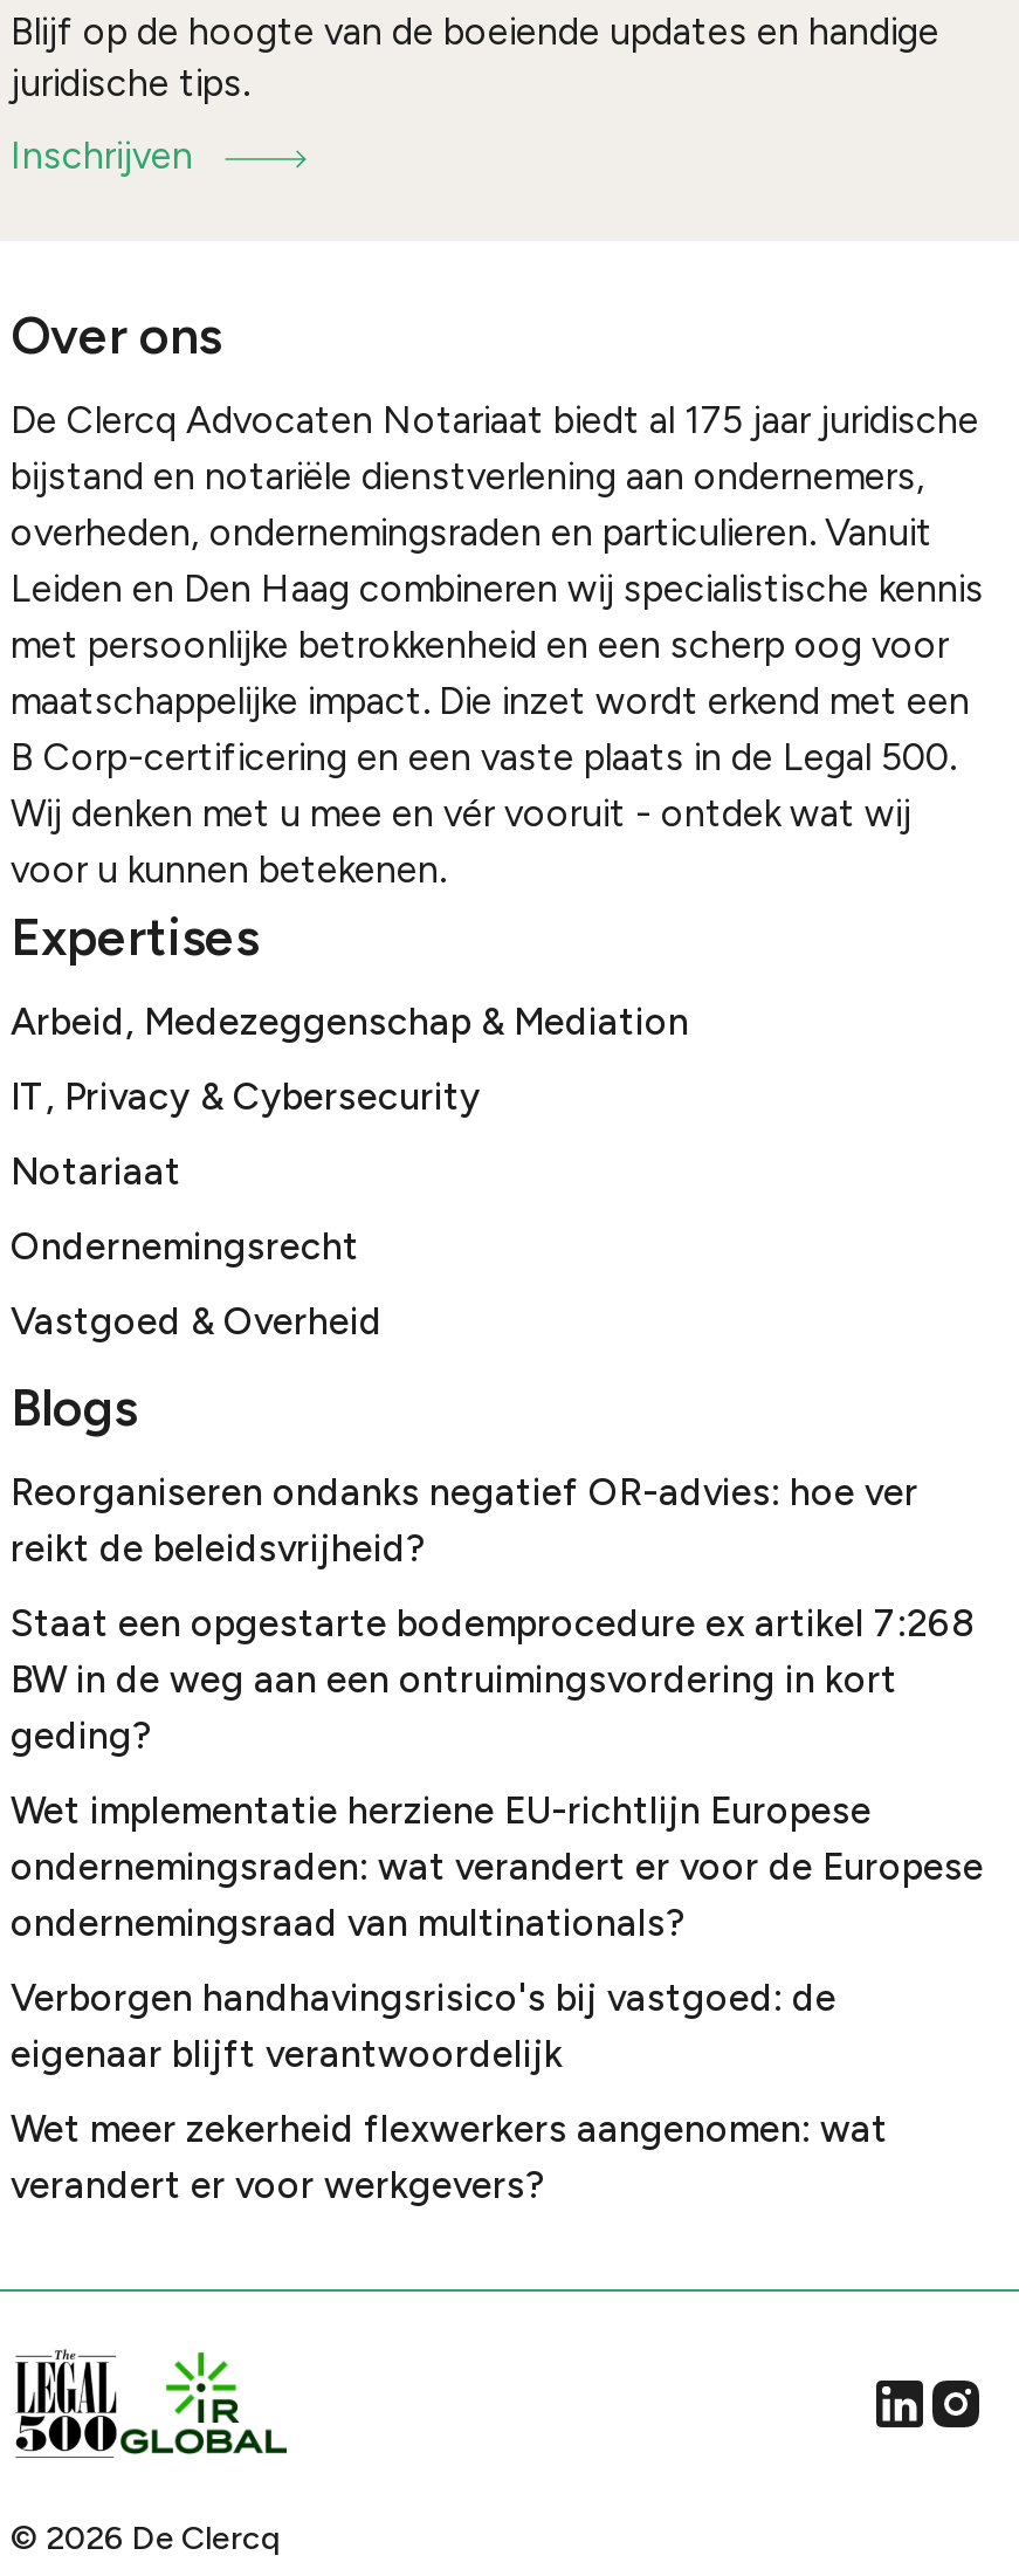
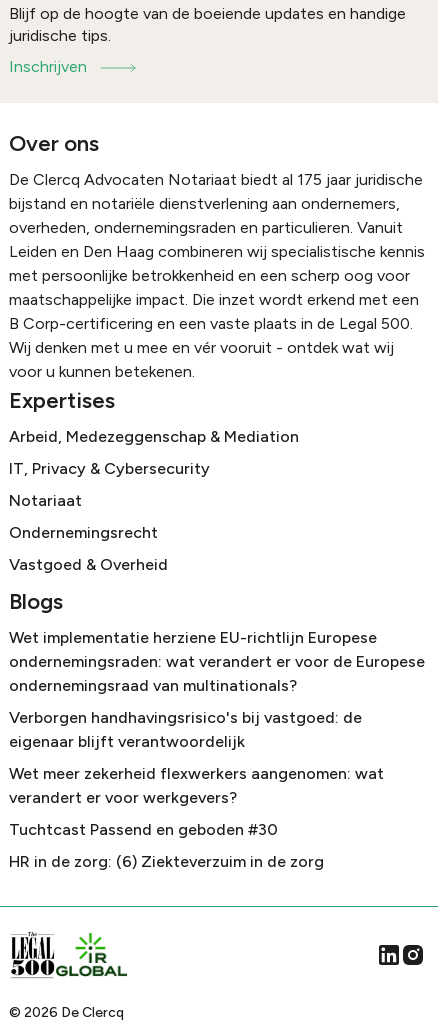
[11,1470,975,1758] Reorganiseren ondanks negatief OR-advies: hoe ver | reikt de beleidsvrijheid? | Staat een opgestarte bodemprocedure ex artikel 7:268 | BW in de weg aan een ontruimingsvordering in kort | geding? -> none
moved [11,1789,984,2208] -> [9,628,425,807]: Wet implementatie herziene EU-richtlijn Europese | ondernemingsraden: wat verandert er voor de Europese | ondernemingsraad van multinationals? | Verborgen handhavingsrisico's bij vastgoed: de | eigenaar blijft verantwoordelijk | Wet meer zekerheid flexwerkers aangenomen: wat | verandert er voor werkgevers?
none -> [9,820,324,871] Tuchtcast Passend en geboden #30 | HR in de zorg: (6) Ziekteverzuim in de zorg

